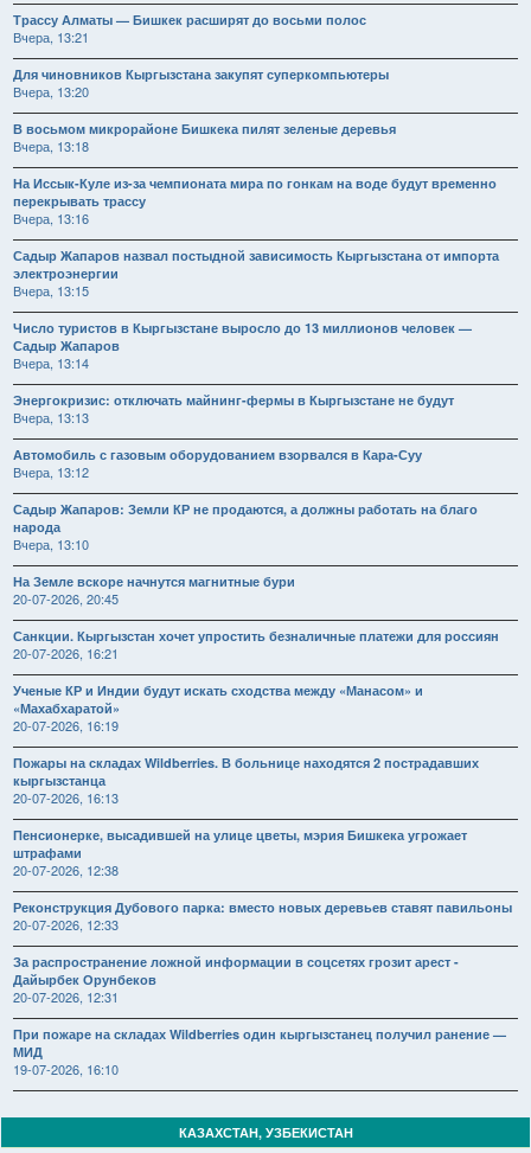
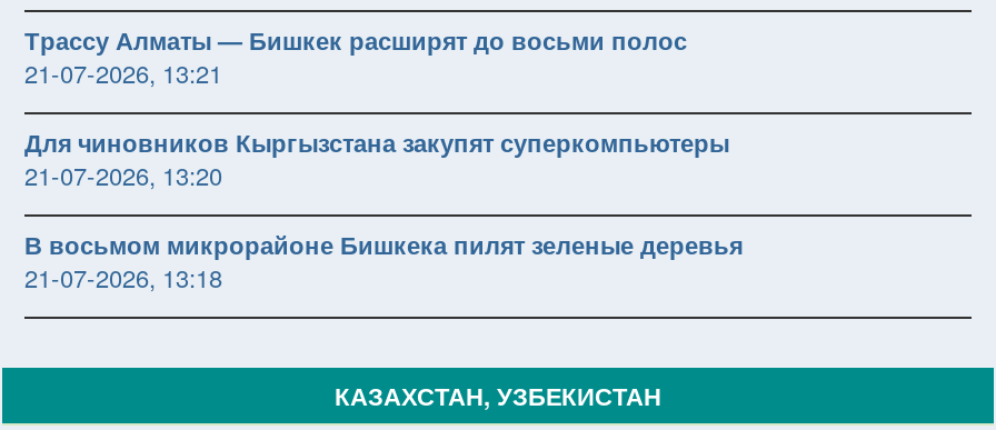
[13,27,89,46] Вчера, 13:21 -> [24,54,222,90] 21-07-2026, 13:21
[13,82,89,100] Вчера, 13:20 -> [24,156,222,192] 21-07-2026, 13:20
[13,136,512,1078] Вчера, 13:18 | На Иссык-Куле из-за чемпионата мира по гонкам на воде будут временно | перекрывать трассу | Вчера, 13:16 | Садыр Жапаров назвал постыдной зависимость Кыргызстана от импорта | электроэнергии | Вчера, 13:15 | Число туристов в Кыргызстане выросло до 13 миллионов человек — | Садыр Жапаров | Вчера, 13:14 | Энергокризис: отключать майнинг-фермы в Кыргызстане не будут | Вчера, 13:13 | Автомобиль с газовым оборудованием взорвался в Кара-Суу | Вчера, 13:12 | Садыр Жапаров: Земли КР не продаются, а должны работать на благо | народа | Вчера, 13:10 | На Земле вскоре начнутся магнитные бури | 20-07-2026, 20:45 | Санкции. Кыргызстан хочет упростить безналичные платежи для россиян | 20-07-2026, 16:21 | Ученые КР и Индии будут искать сходства между «Манасом» и | «Махабхаратой» | 20-07-2026, 16:19 | Пожары на складах Wildberries. В больнице находятся 2 пострадавших | кыргызстанца | 20-07-2026, 16:13 | Пенсионерке, высадившей на улице цветы, мэрия Бишкека угрожает | штрафами | 20-07-2026, 12:38 | Реконструкция Дубового парка: вместо новых деревьев ставят павильоны | 20-07-2026, 12:33 | За распространение ложной информации в соцсетях грозит арест - | Дайырбек Орунбеков | 20-07-2026, 12:31 | При пожаре на складах Wildberries один кыргызстанец получил ранение — | МИД | 19-07-2026, 16:10 -> [24,258,222,294] 21-07-2026, 13:18

